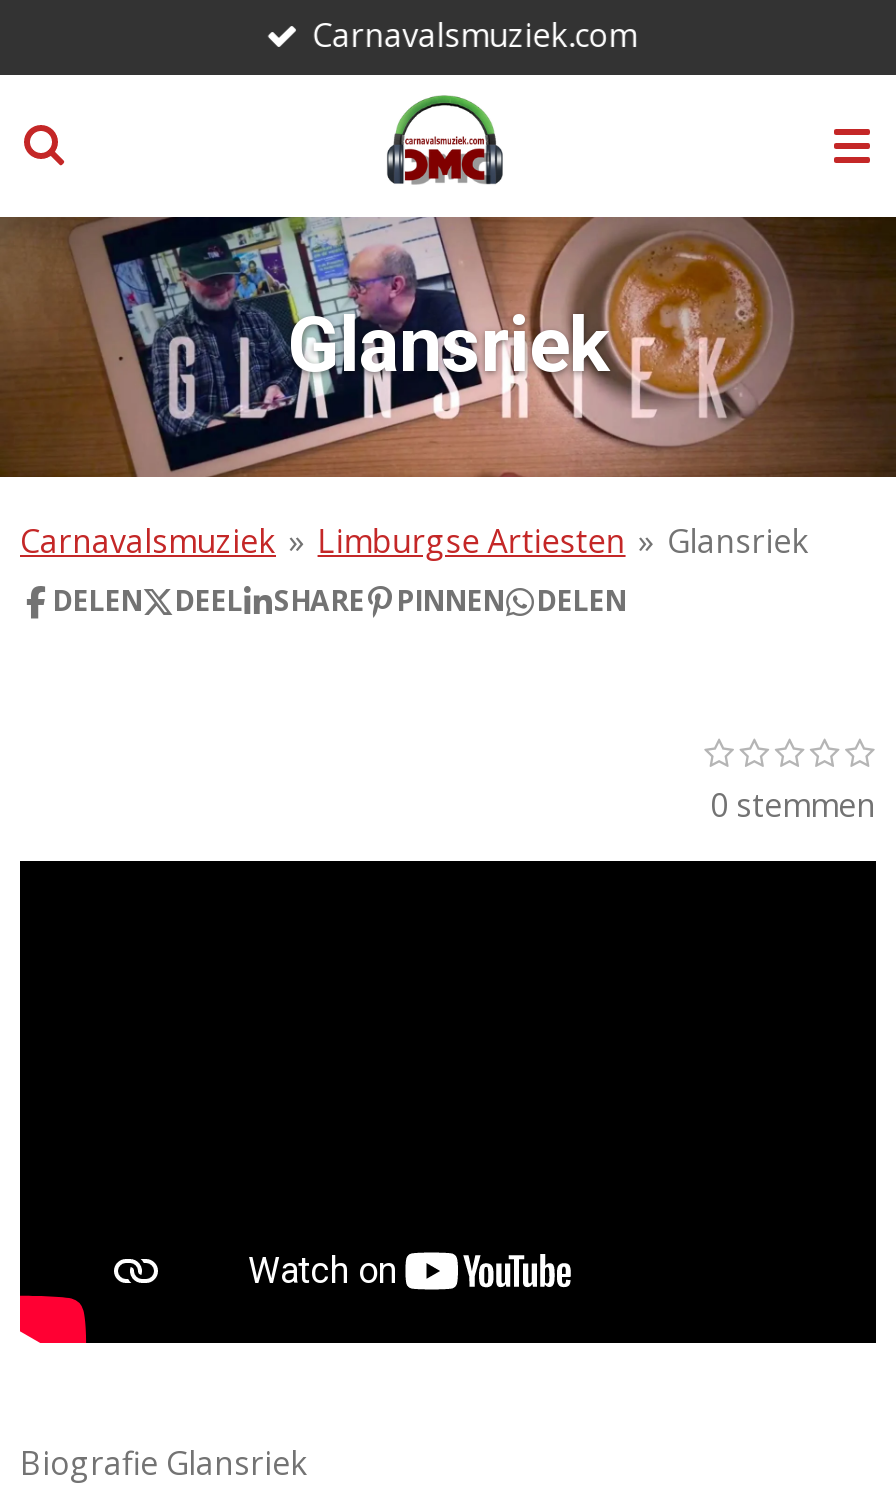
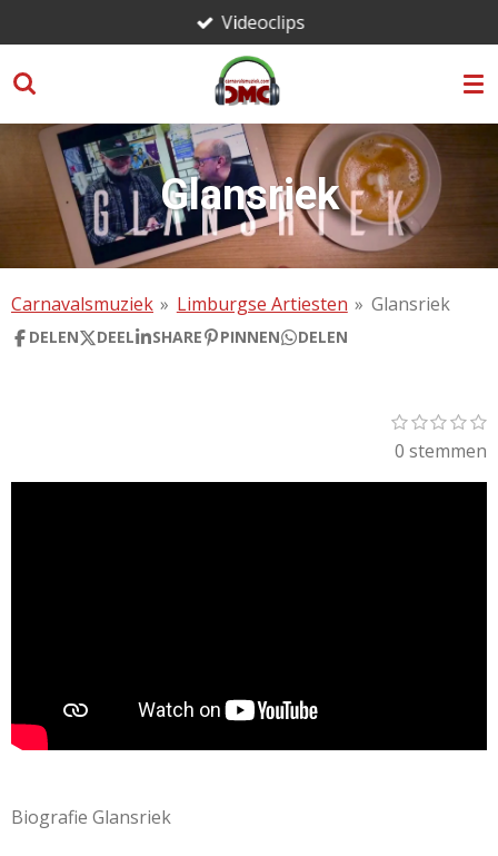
[312,13,636,57] Carnavalsmuziek.com -> [222,10,305,35] Videoclips

